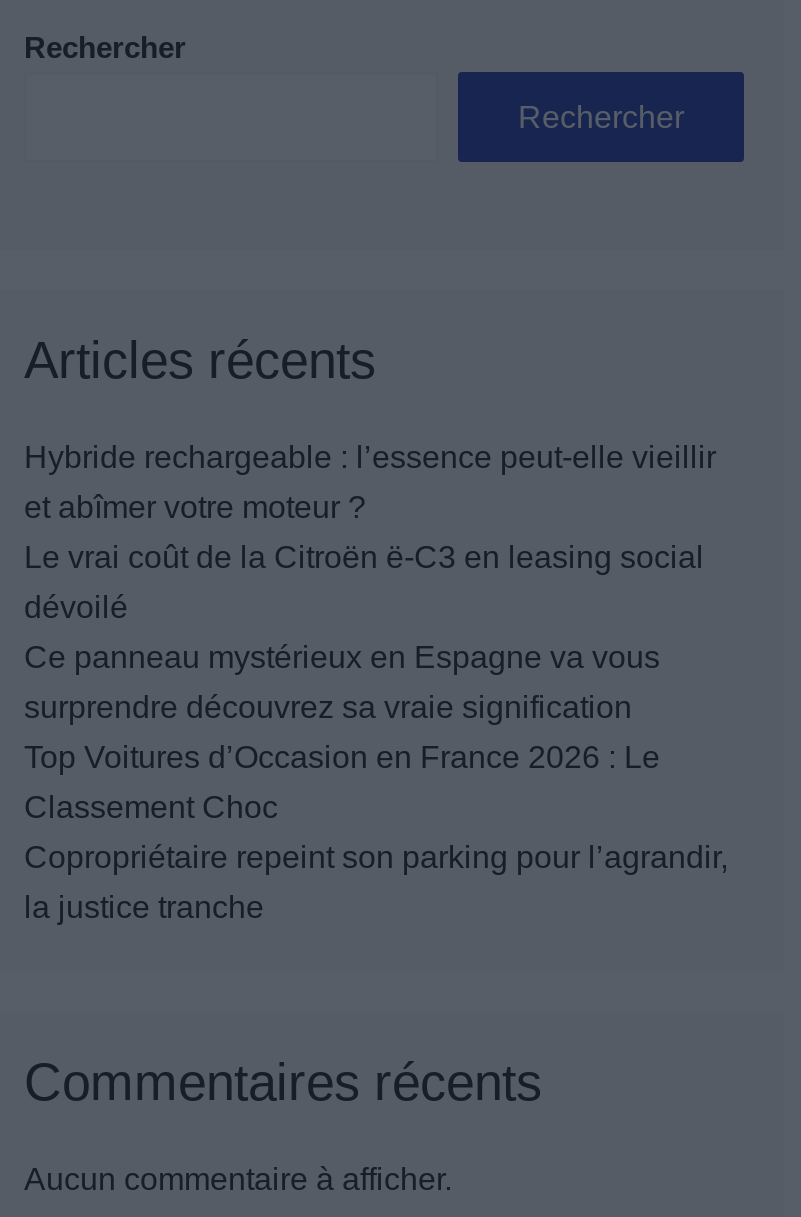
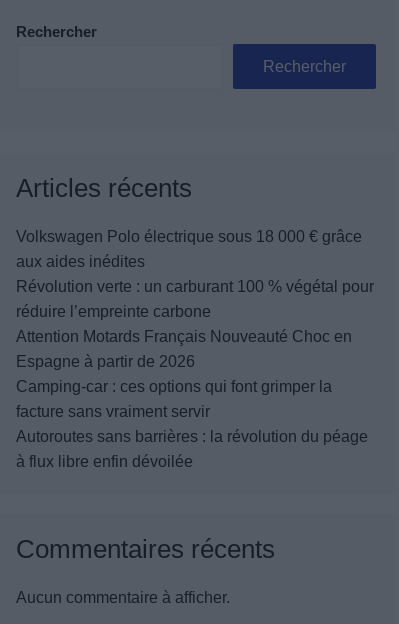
[24,441,716,475] Hybride rechargeable : l’essence peut-elle vieillir -> [16,228,362,245] Volkswagen Polo électrique sous 18 000 € grâce
[24,491,366,525] et abîmer votre moteur ? -> [16,253,145,270] aux aides inédites
[24,541,704,575] Le vrai coût de la Citroën ë-C3 en leasing social -> [16,278,374,295] Révolution verte : un carburant 100 % végétal pour
[24,591,128,625] dévoilé -> [16,303,211,320] réduire l’empreinte carbone
[24,641,660,675] Ce panneau mystérieux en Espagne va vous -> [16,328,352,345] Attention Motards Français Nouveauté Choc en
[24,691,632,725] surprendre découvrez sa vraie signification -> [16,353,195,370] Espagne à partir de 2026
[24,741,660,775] Top Voitures d’Occasion en France 2026 : Le -> [16,378,332,395] Camping-car : ces options qui font grimper la
[24,791,278,825] Classement Choc -> [16,403,210,420] facture sans vraiment servir
[24,841,728,875] Copropriétaire repeint son parking pour l’agrandir, -> [16,428,368,445] Autoroutes sans barrières : la révolution du péage
[24,891,264,925] la justice tranche -> [16,453,193,470] à flux libre enfin dévoilée

